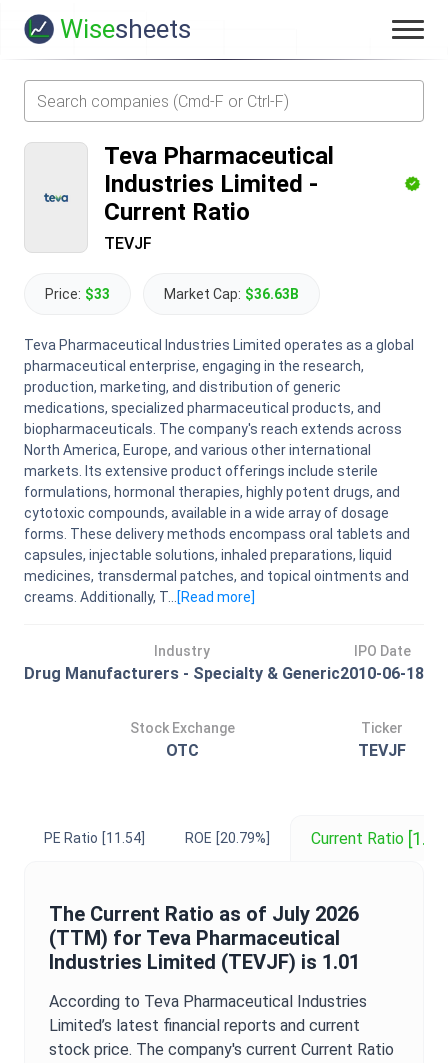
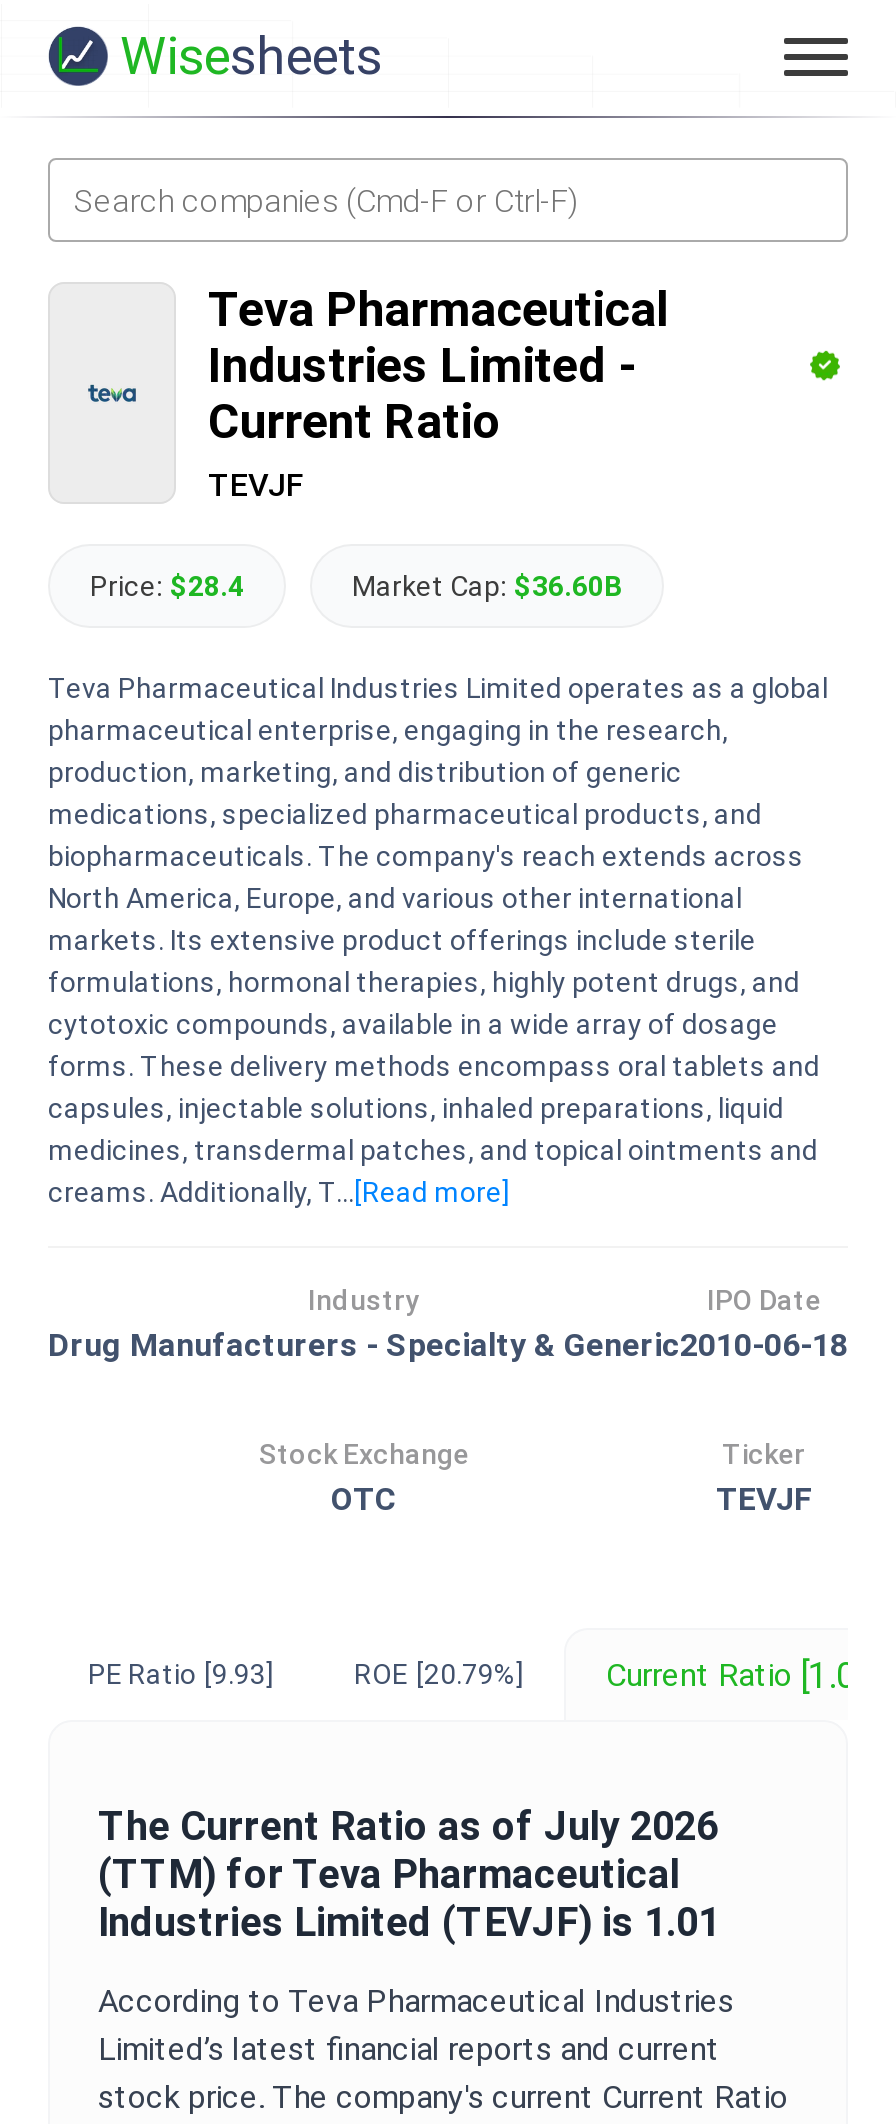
[45,286,110,302] Price: $33 -> [90,570,244,602] Price: $28.4
[164,286,299,302] Market Cap: $36.63B -> [352,570,622,602] Market Cap: $36.60B
[44,830,145,846] PE Ratio [11.54] -> [88,1658,274,1690] PE Ratio [9.93]

